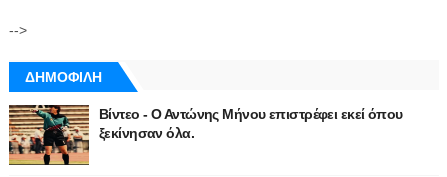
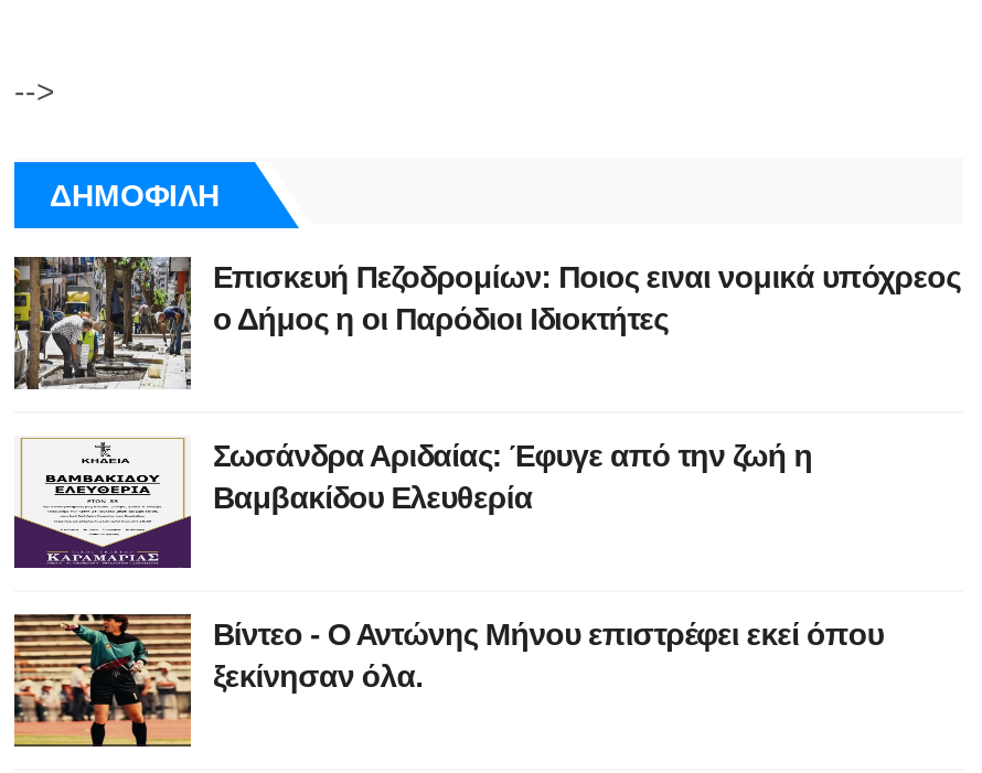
none -> [12,257,960,389] [image] | Επισκευή Πεζοδρομίων: Ποιος ειναι νομικά υπόχρεος | ο Δήμος η οι Παρόδιοι Ιδιοκτήτες
none -> [12,437,813,570] [image] | Σωσάνδρα Αριδαίας: Έφυγε από την ζωή η | Βαμβακίδου Ελευθερία

